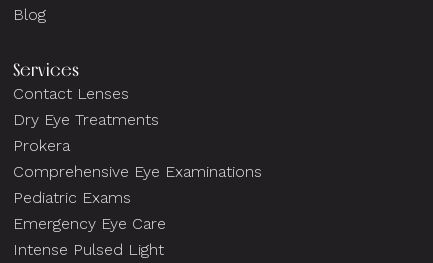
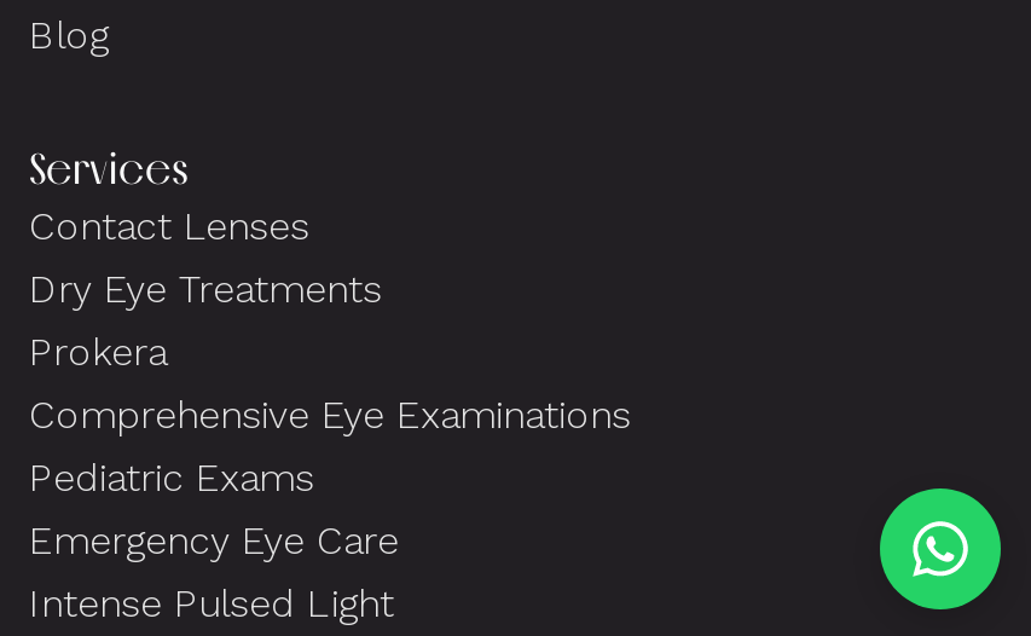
none -> [877,486,1003,612] [image]

